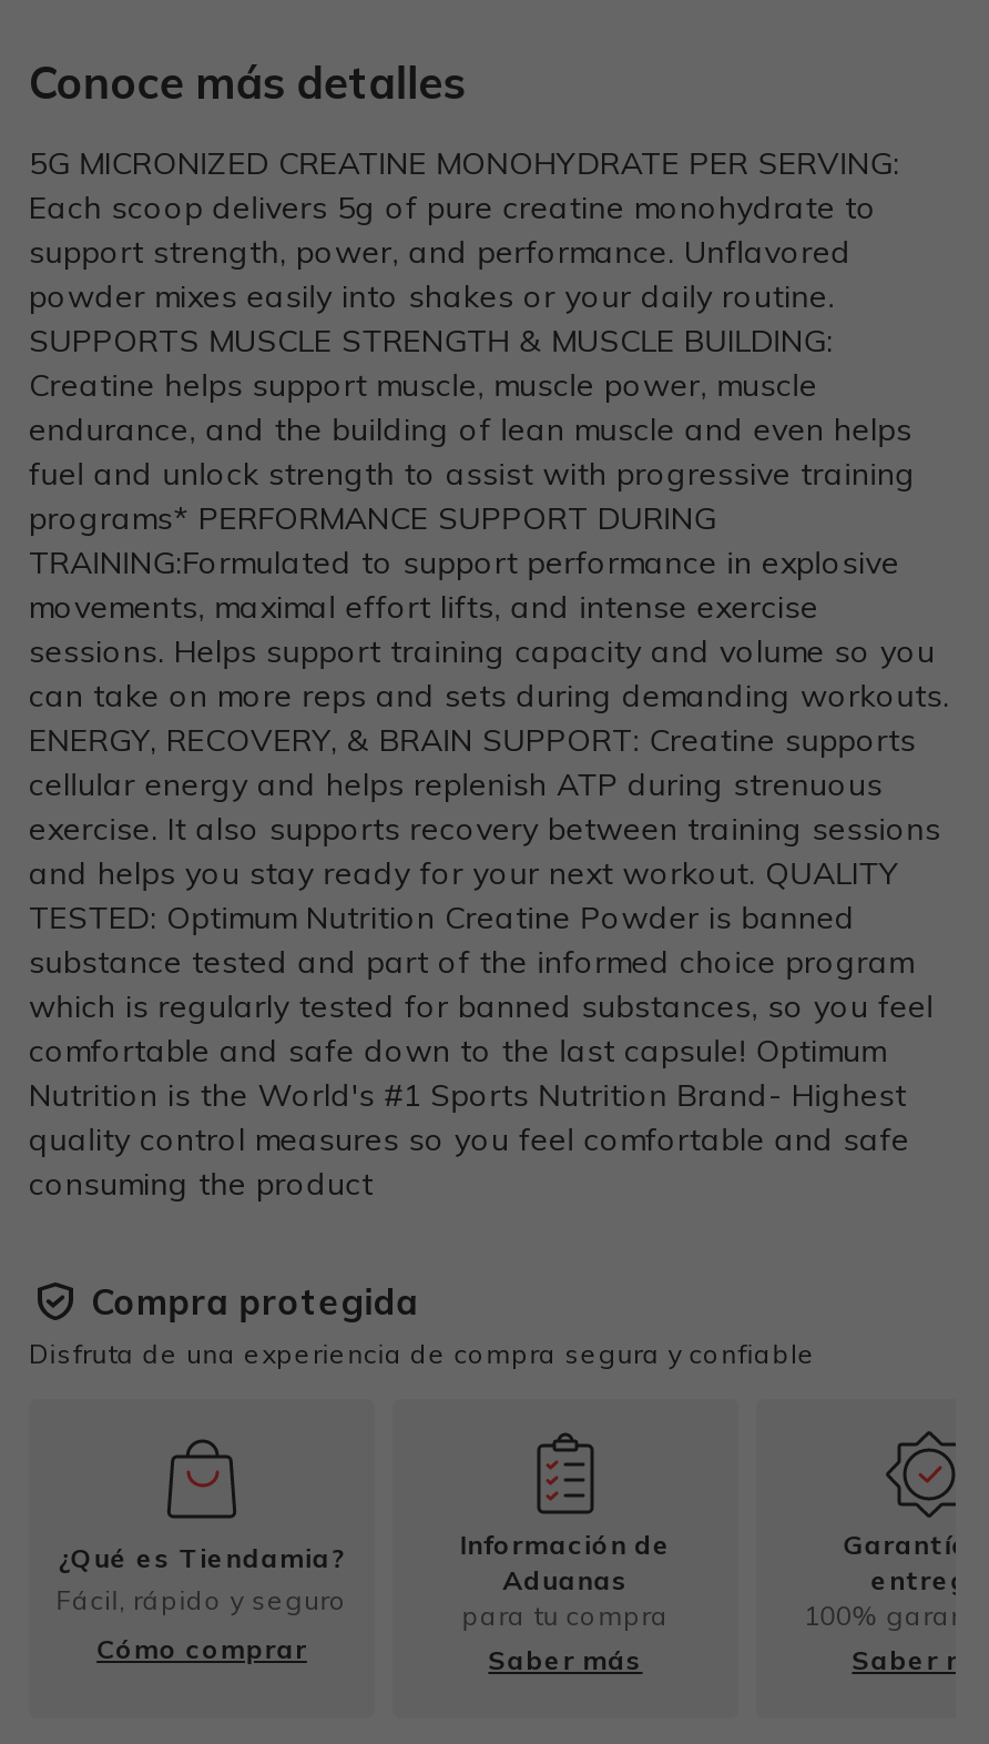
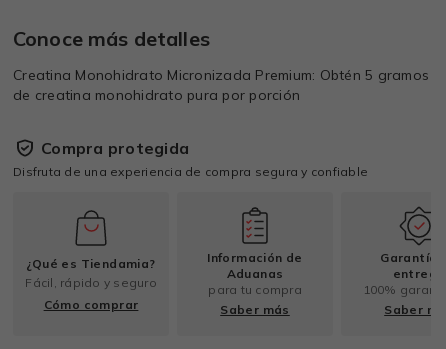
[29,142,950,1203] 5G MICRONIZED CREATINE MONOHYDRATE PER SERVING: | Each scoop delivers 5g of pure creatine monohydrate to | support strength, power, and performance. Unflavored | powder mixes easily into shakes or your daily routine. | SUPPORTS MUSCLE STRENGTH & MUSCLE BUILDING: | Creatine helps support muscle, muscle power, muscle | endurance, and the building of lean muscle and even helps | fuel and unlock strength to assist with progressive training | programs* PERFORMANCE SUPPORT DURING | TRAINING:Formulated to support performance in explosive | movements, maximal effort lifts, and intense exercise | sessions. Helps support training capacity and volume so you | can take on more reps and sets during demanding workouts. | ENERGY, RECOVERY, & BRAIN SUPPORT: Creatine supports | cellular energy and helps replenish ATP during strenuous | exercise. It also supports recovery between training sessions | and helps you stay ready for your next workout. QUALITY | TESTED: Optimum Nutrition Creatine Powder is banned | substance tested and part of the informed choice program | which is regularly tested for banned substances, so you feel | comfortable and safe down to the last capsule! Optimum | Nutrition is the World's #1 Sports Nutrition Brand- Highest | quality control measures so you feel comfortable and safe | consuming the product -> [13,65,429,103] Creatina Monohidrato Micronizada Premium: Obtén 5 gramos | de creatina monohidrato pura por porción

